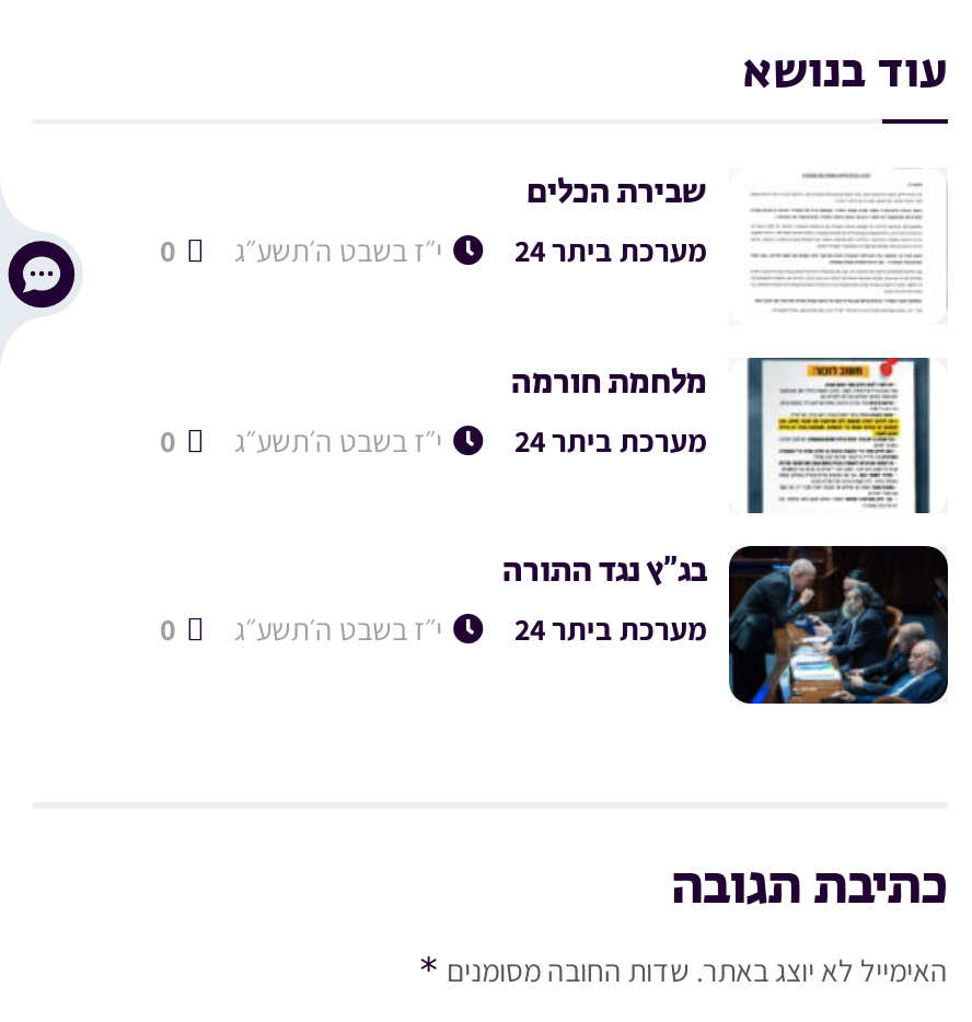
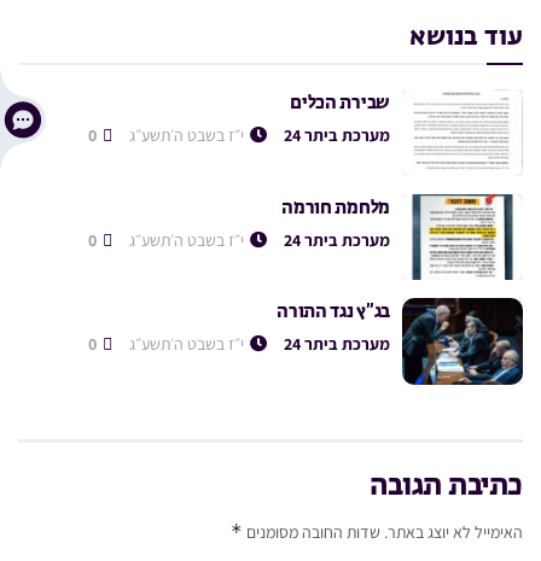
[7,187,79,312] [image] -> [4,99,43,168] [image]

